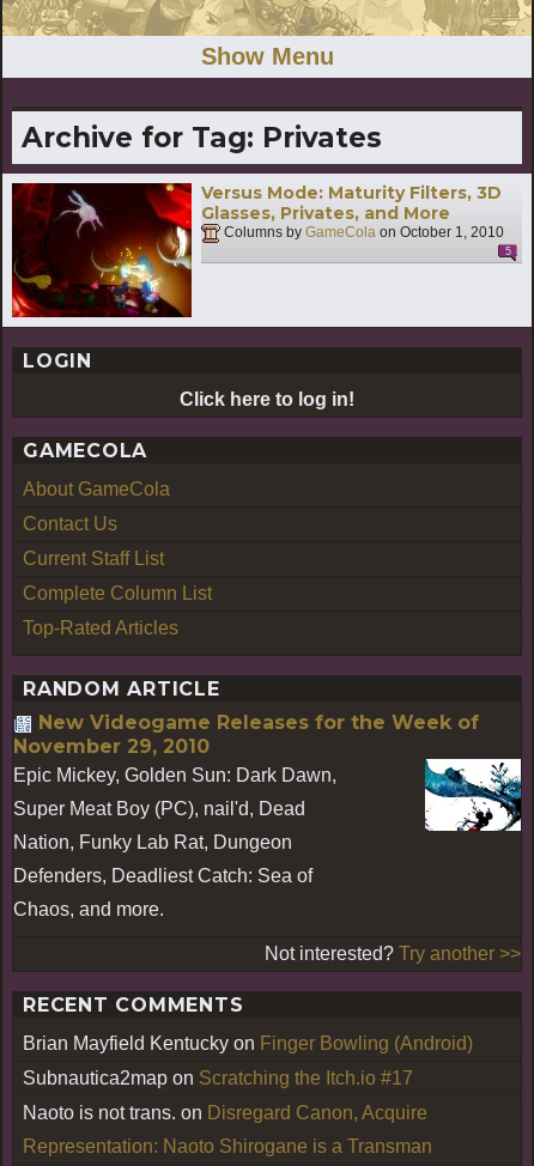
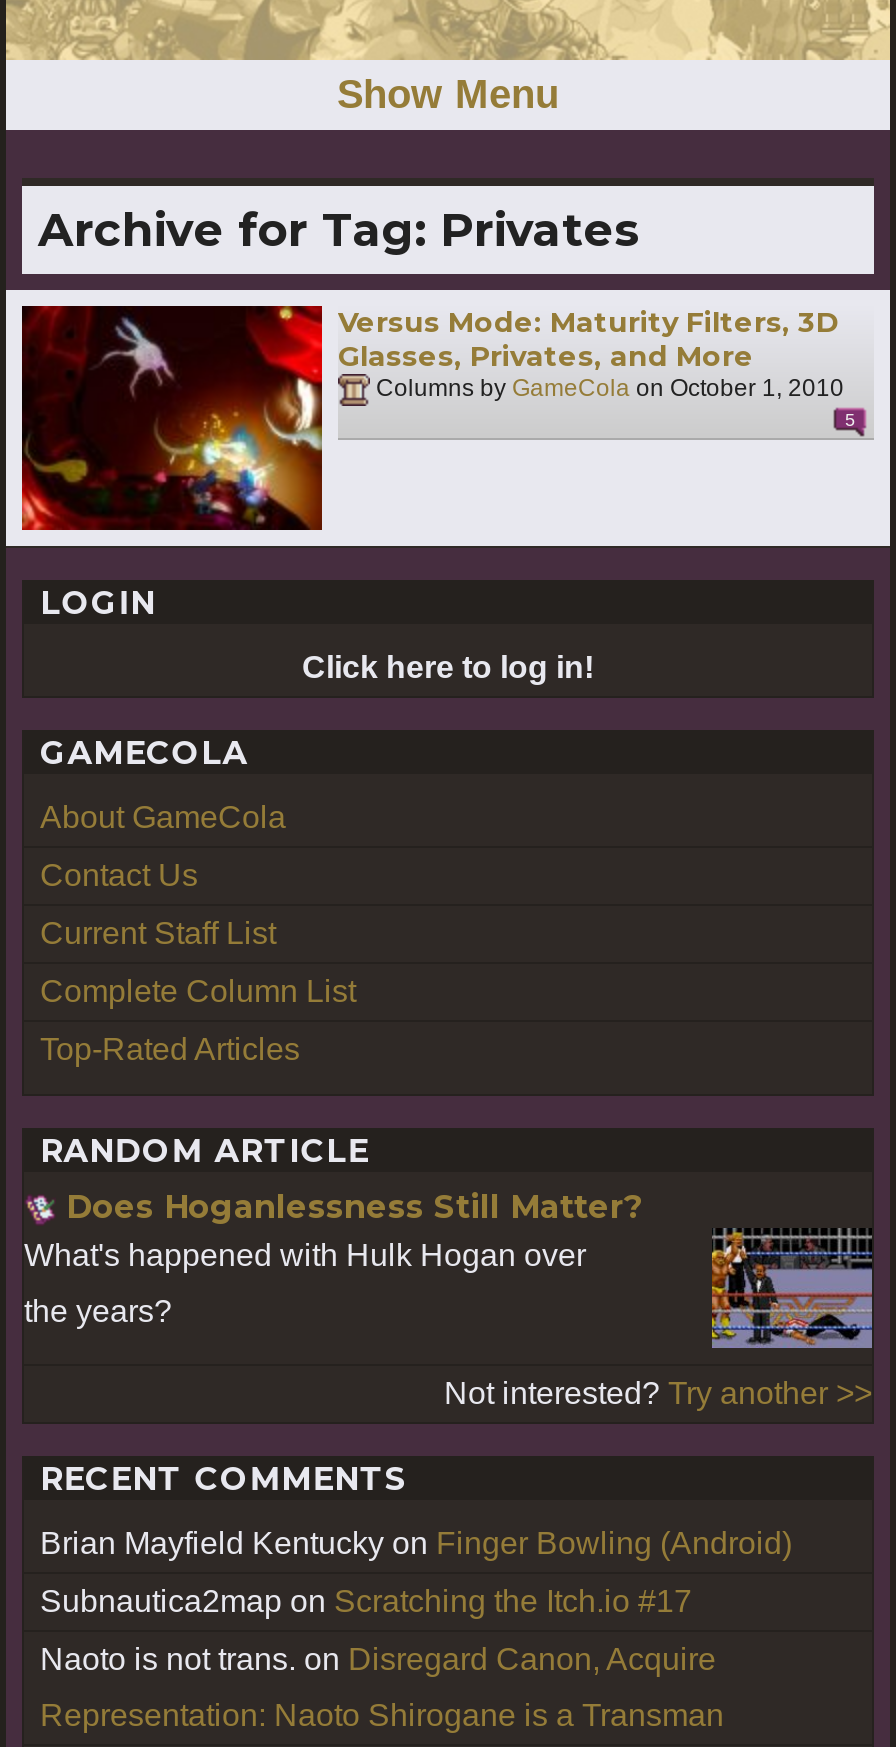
[13,711,522,919] [image] | New Videogame Releases for the Week of | November 29, 2010 | Epic Mickey, Golden Sun: Dark Dawn, | Super Meat Boy (PC), nail'd, Dead | Nation, Funky Lab Rat, Dungeon | Defenders, Deadliest Catch: Sea of | Chaos, and more. -> [24,1188,872,1350] [image] | Does Hoganlessness Still Matter? | What's happened with Hulk Hogan over | the years?

